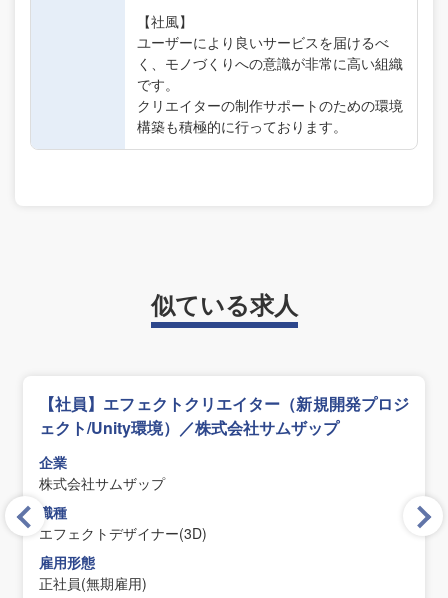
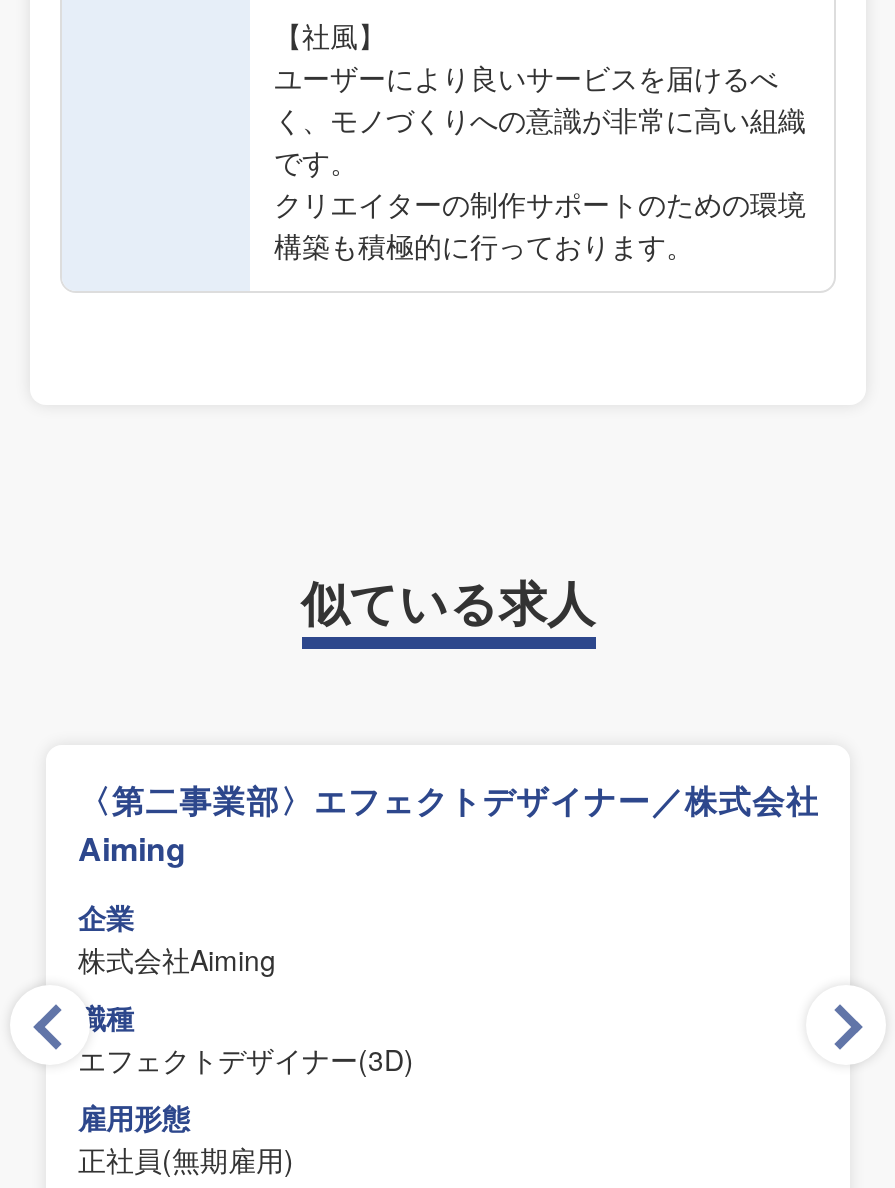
[39,392,409,439] 【社員】エフェクトクリエイター（新規開発プロジ | ェクト/Unity環境）／株式会社サムザップ -> [78,777,818,871] 〈第二事業部〉エフェクトデザイナー／株式会社 | Aiming
[39,473,165,493] 株式会社サムザップ -> [78,939,276,979] 株式会社Aiming

